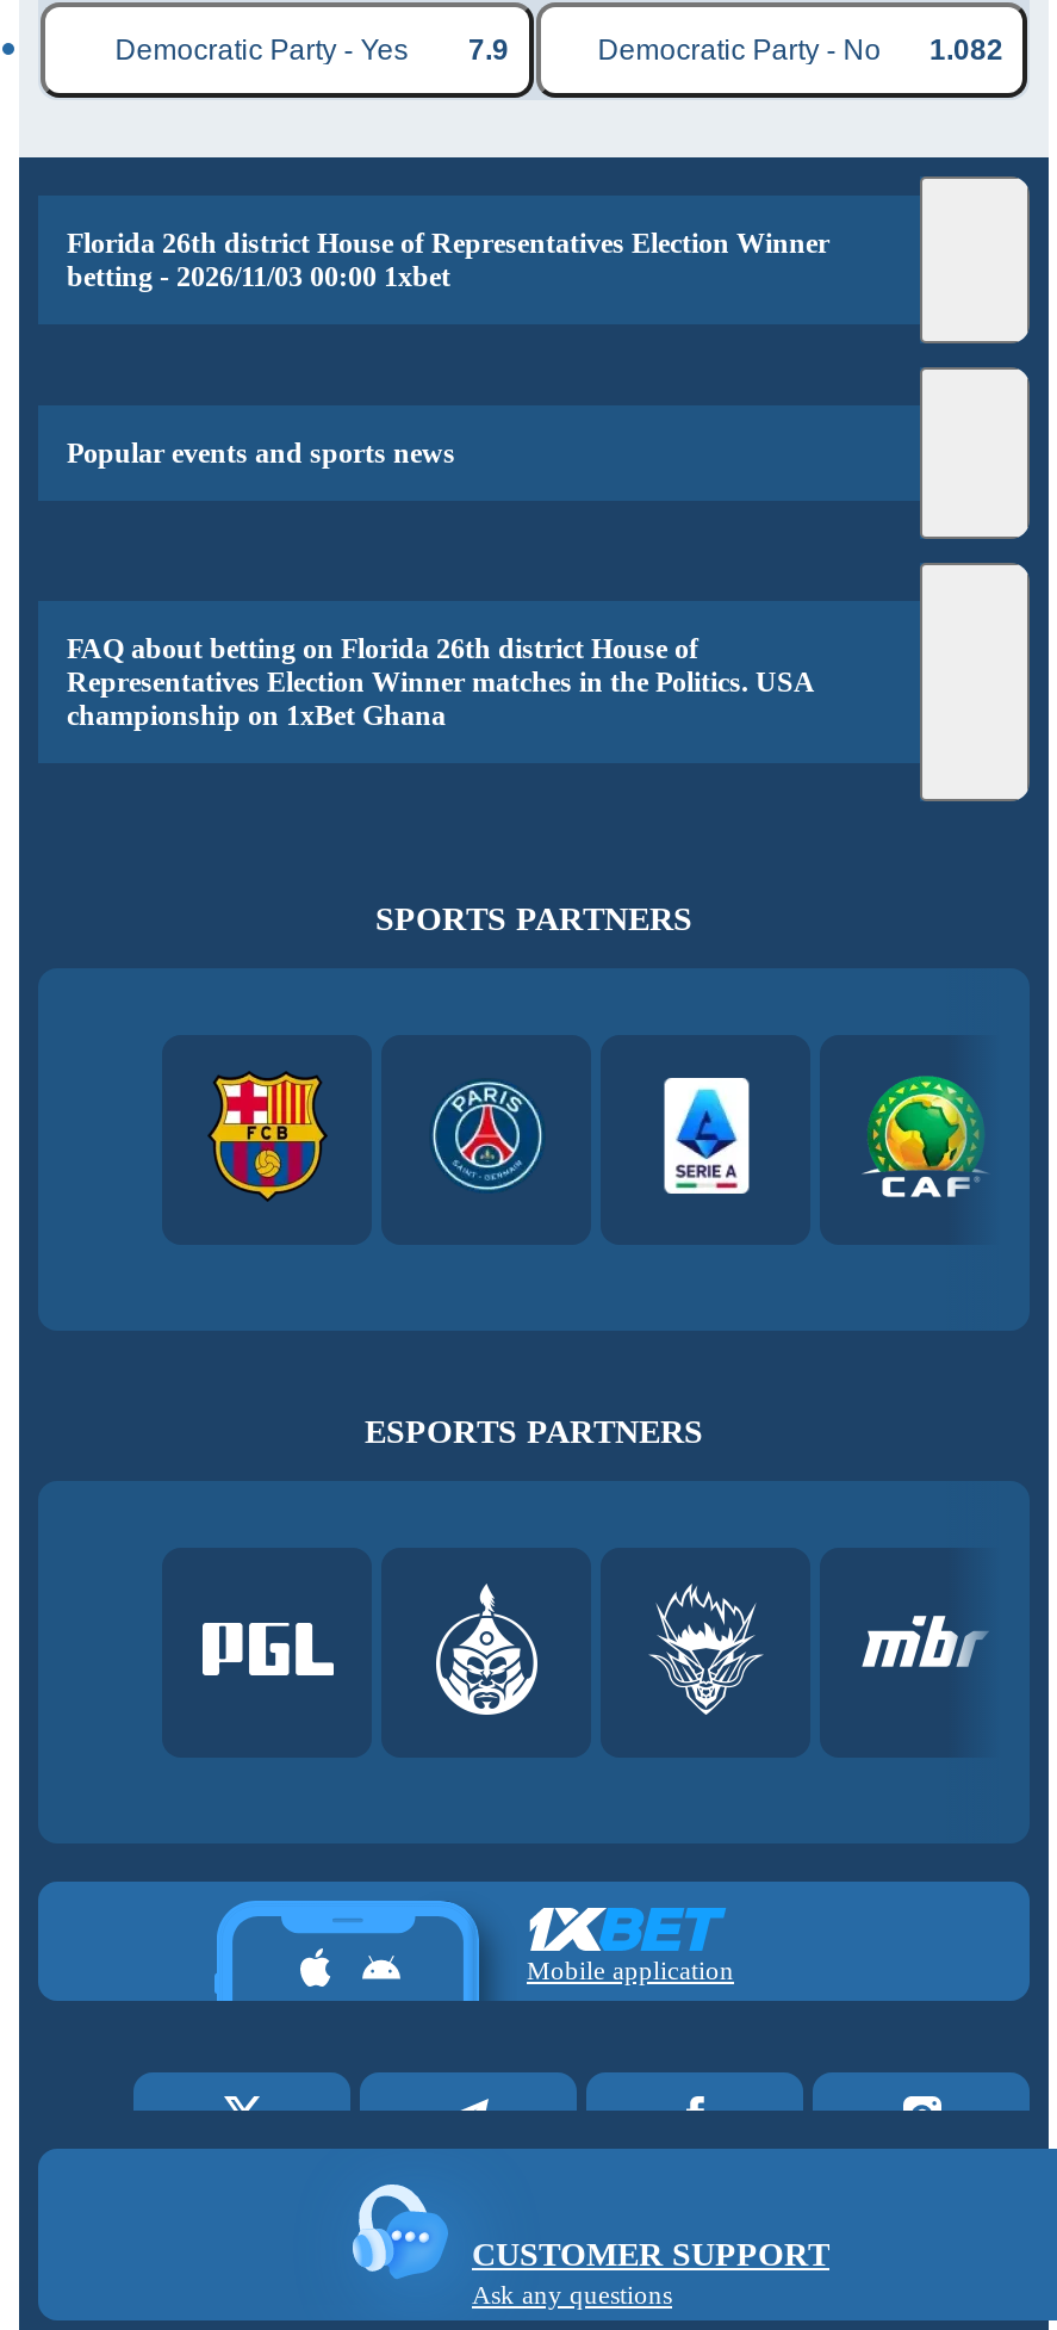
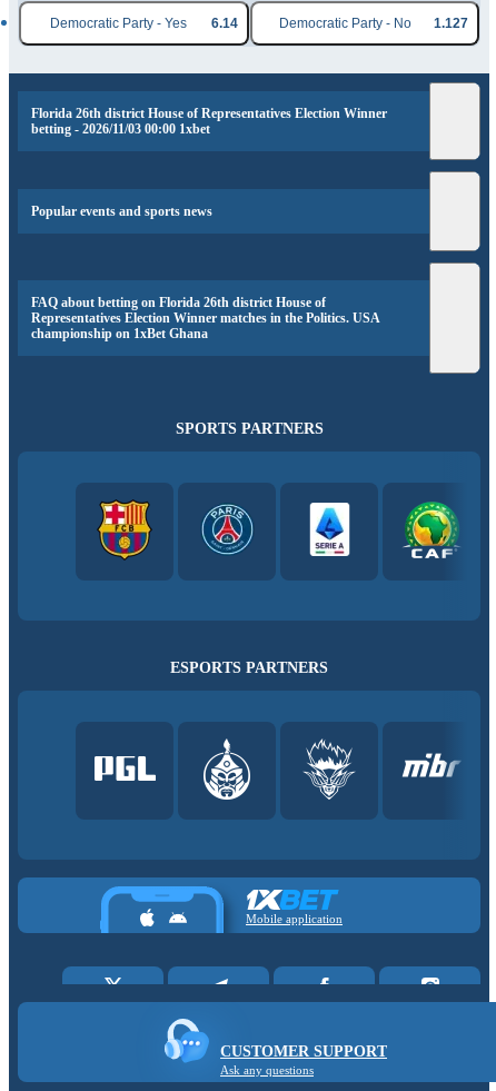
[115,33,509,67] Democratic Party - Yes 7.9 -> [50,16,237,31] Democratic Party - Yes 6.14
[598,33,1003,67] Democratic Party - No 1.082 -> [279,16,468,31] Democratic Party - No 1.127

